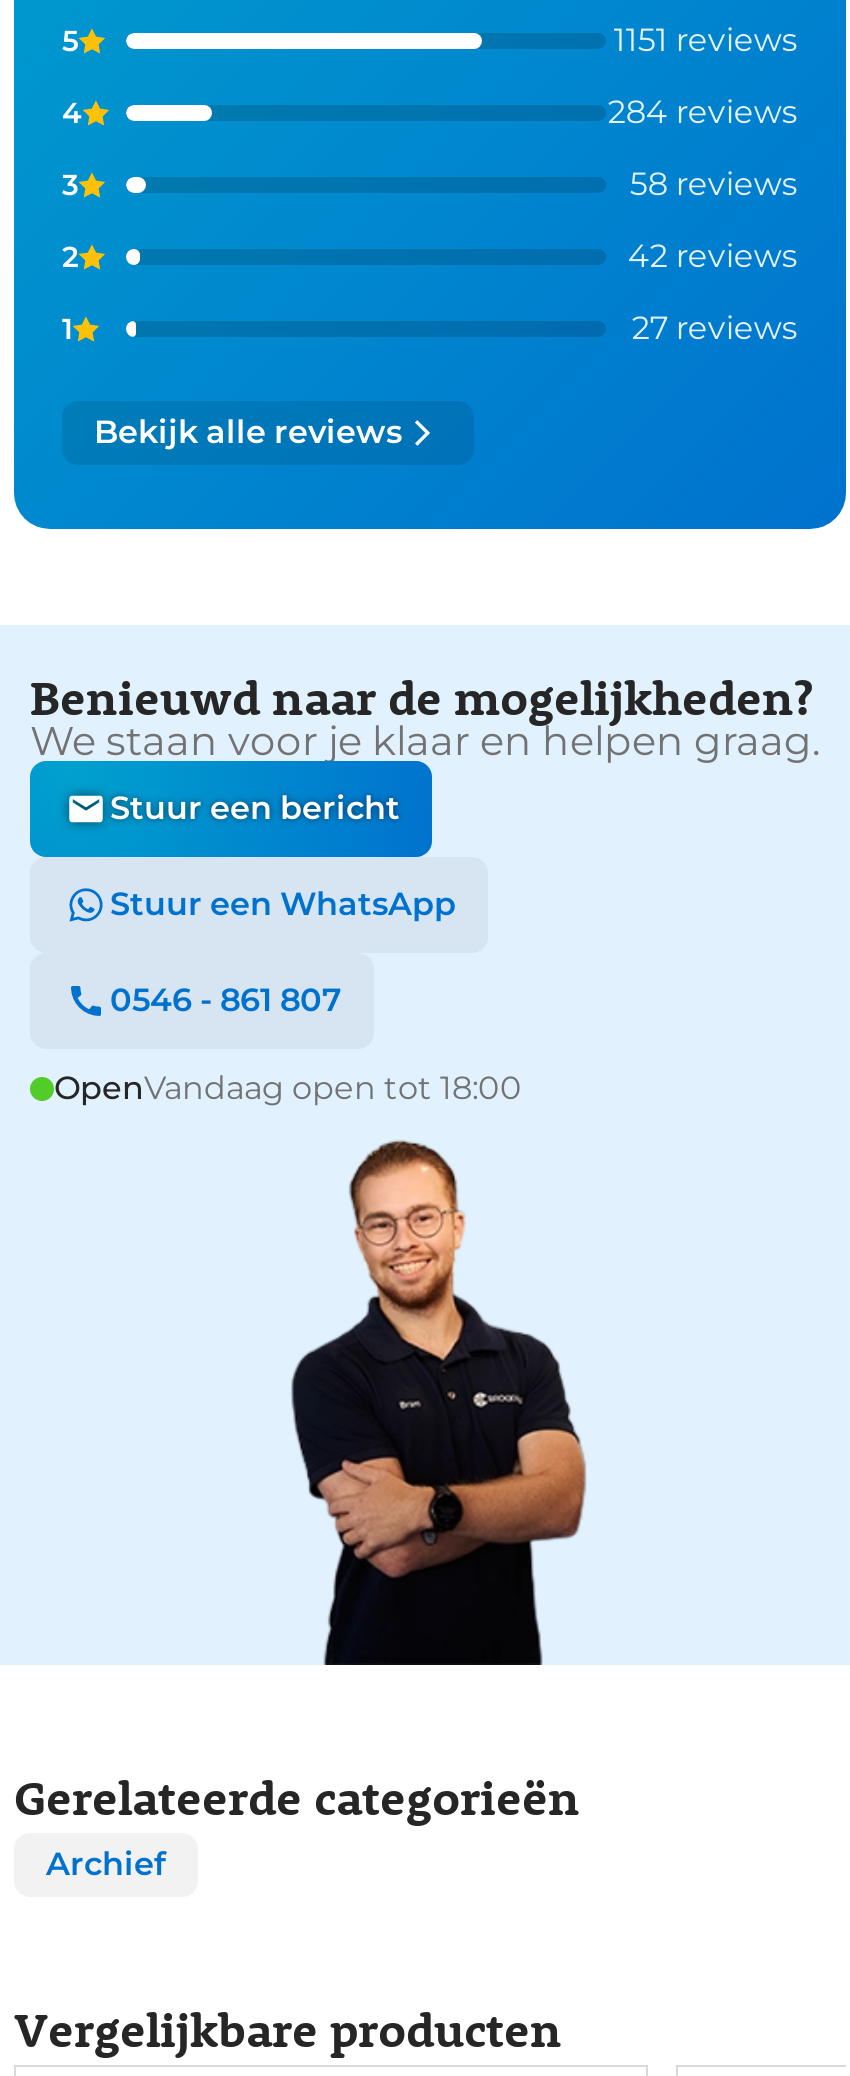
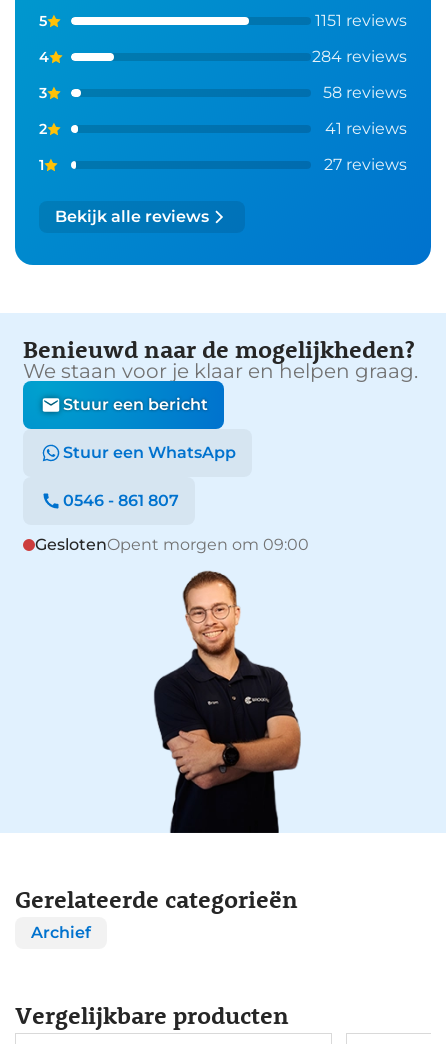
[628,237,798,275] 42 reviews -> [325,119,407,138] 41 reviews
[54,1069,522,1107] OpenVandaag open tot 18:00 -> [35,535,309,554] GeslotenOpent morgen om 09:00

